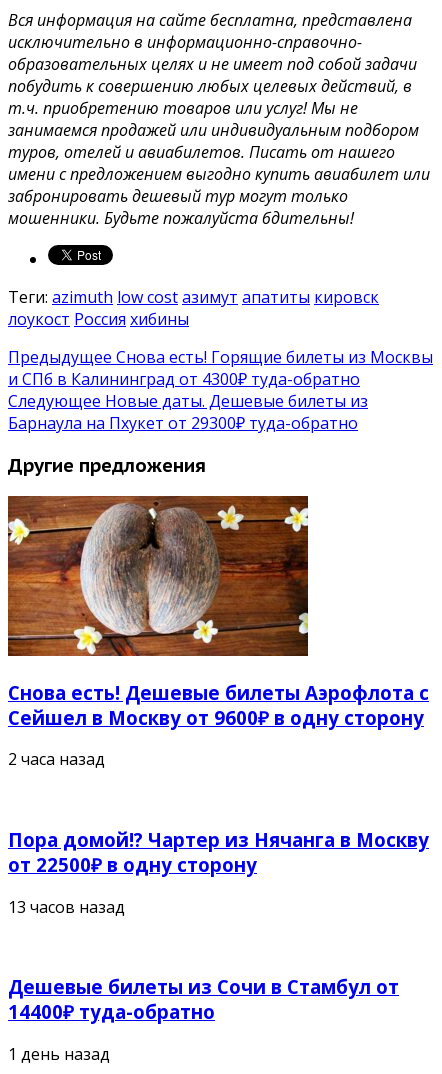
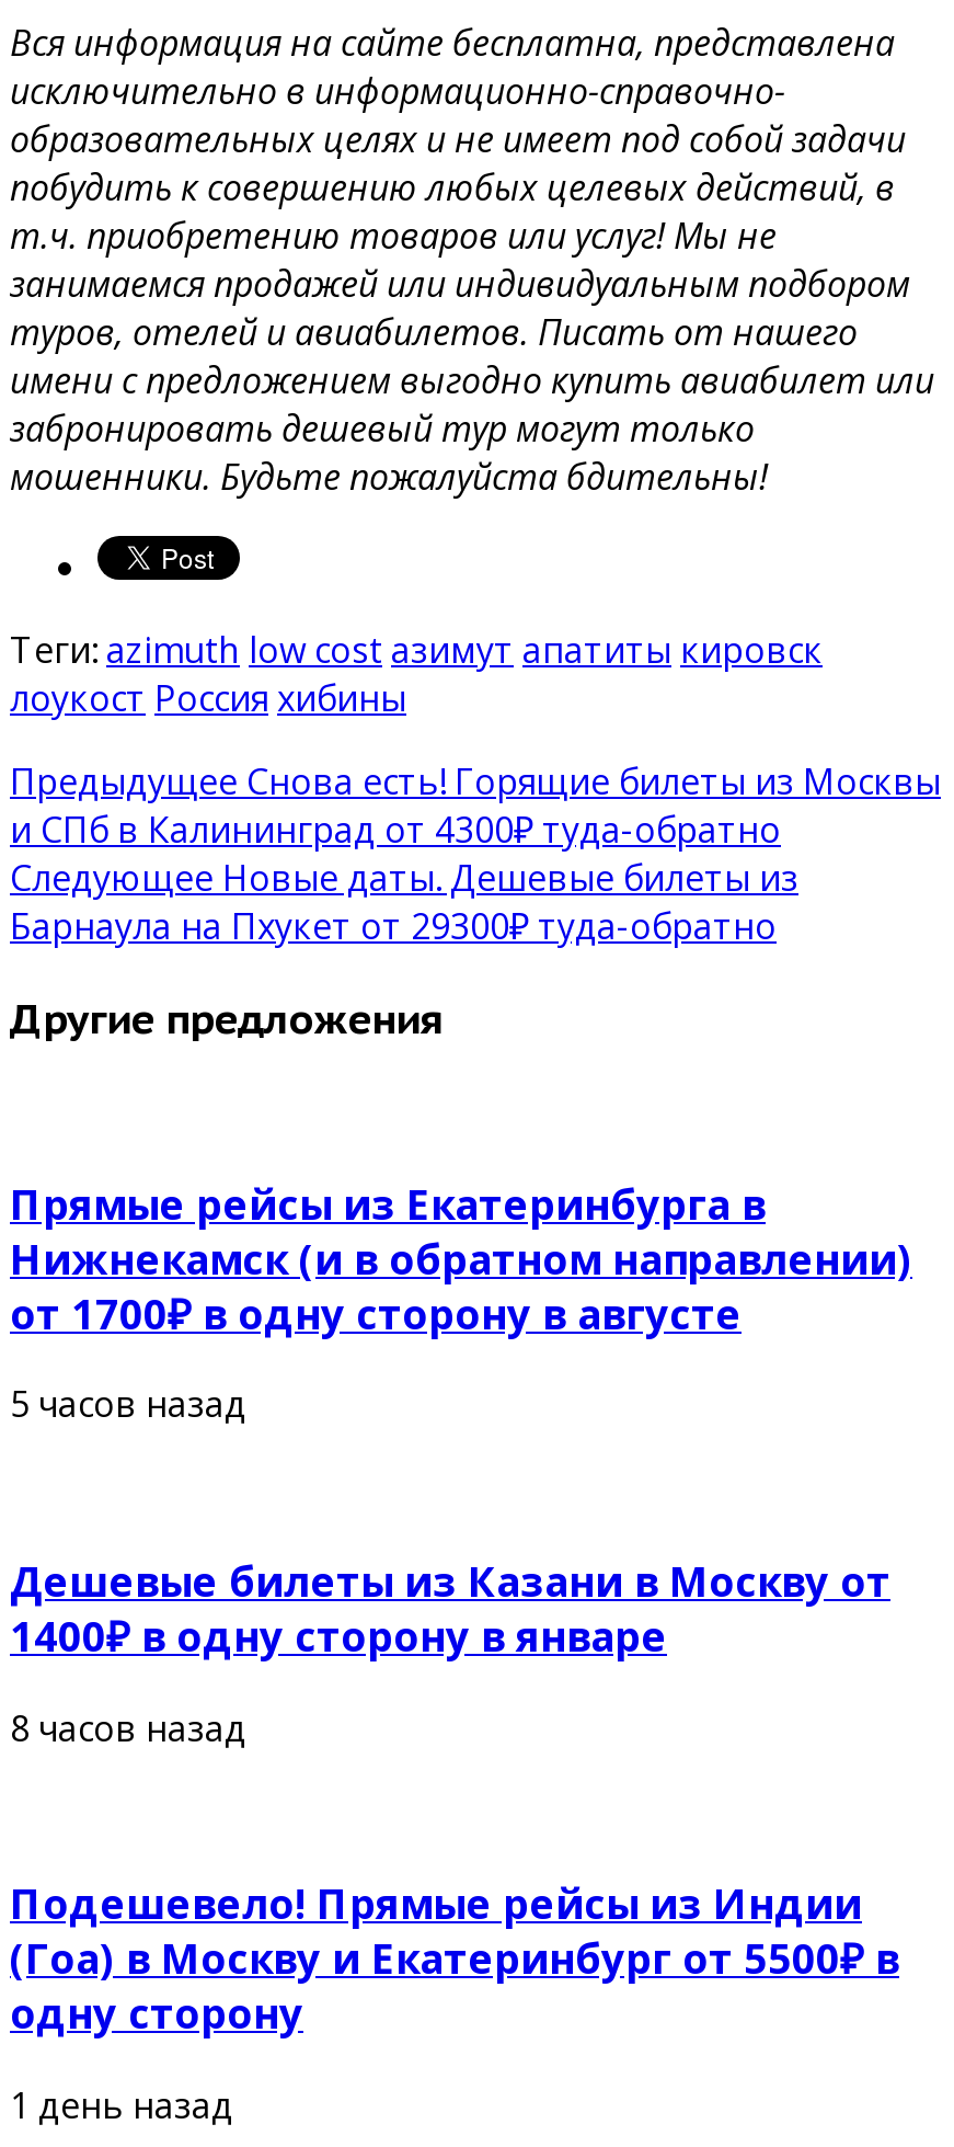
[7,495,309,529] [image] -> none
[8,679,429,729] Снова есть! Дешевые билеты Аэрофлота с | Сейшел в Москву от 9600₽ в одну сторону -> [10,1175,912,1339] Прямые рейсы из Екатеринбурга в | Нижнекамск (и в обратном направлении) | от 1700₽ в одну сторону в августе
[8,748,105,770] 2 часа назад -> [10,1380,246,1428] 5 часов назад
[8,827,429,877] Пора домой!? Чартер из Нячанга в Москву | от 22500₽ в одну сторону -> [10,1553,890,1663] Дешевые билеты из Казани в Москву от | 1400₽ в одну сторону в январе
[8,896,125,918] 13 часов назад -> [10,1704,246,1752] 8 часов назад
[8,974,399,1024] Дешевые билеты из Сочи в Стамбул от | 14400₽ туда-обратно -> [10,1876,899,2040] Подешевело! Прямые рейсы из Индии | (Гоа) в Москву и Екатеринбург от 5500₽ в | одну сторону

